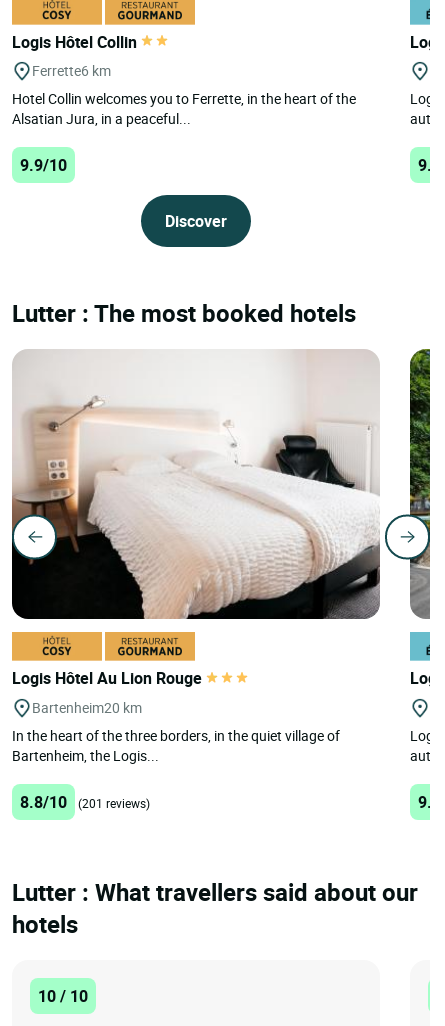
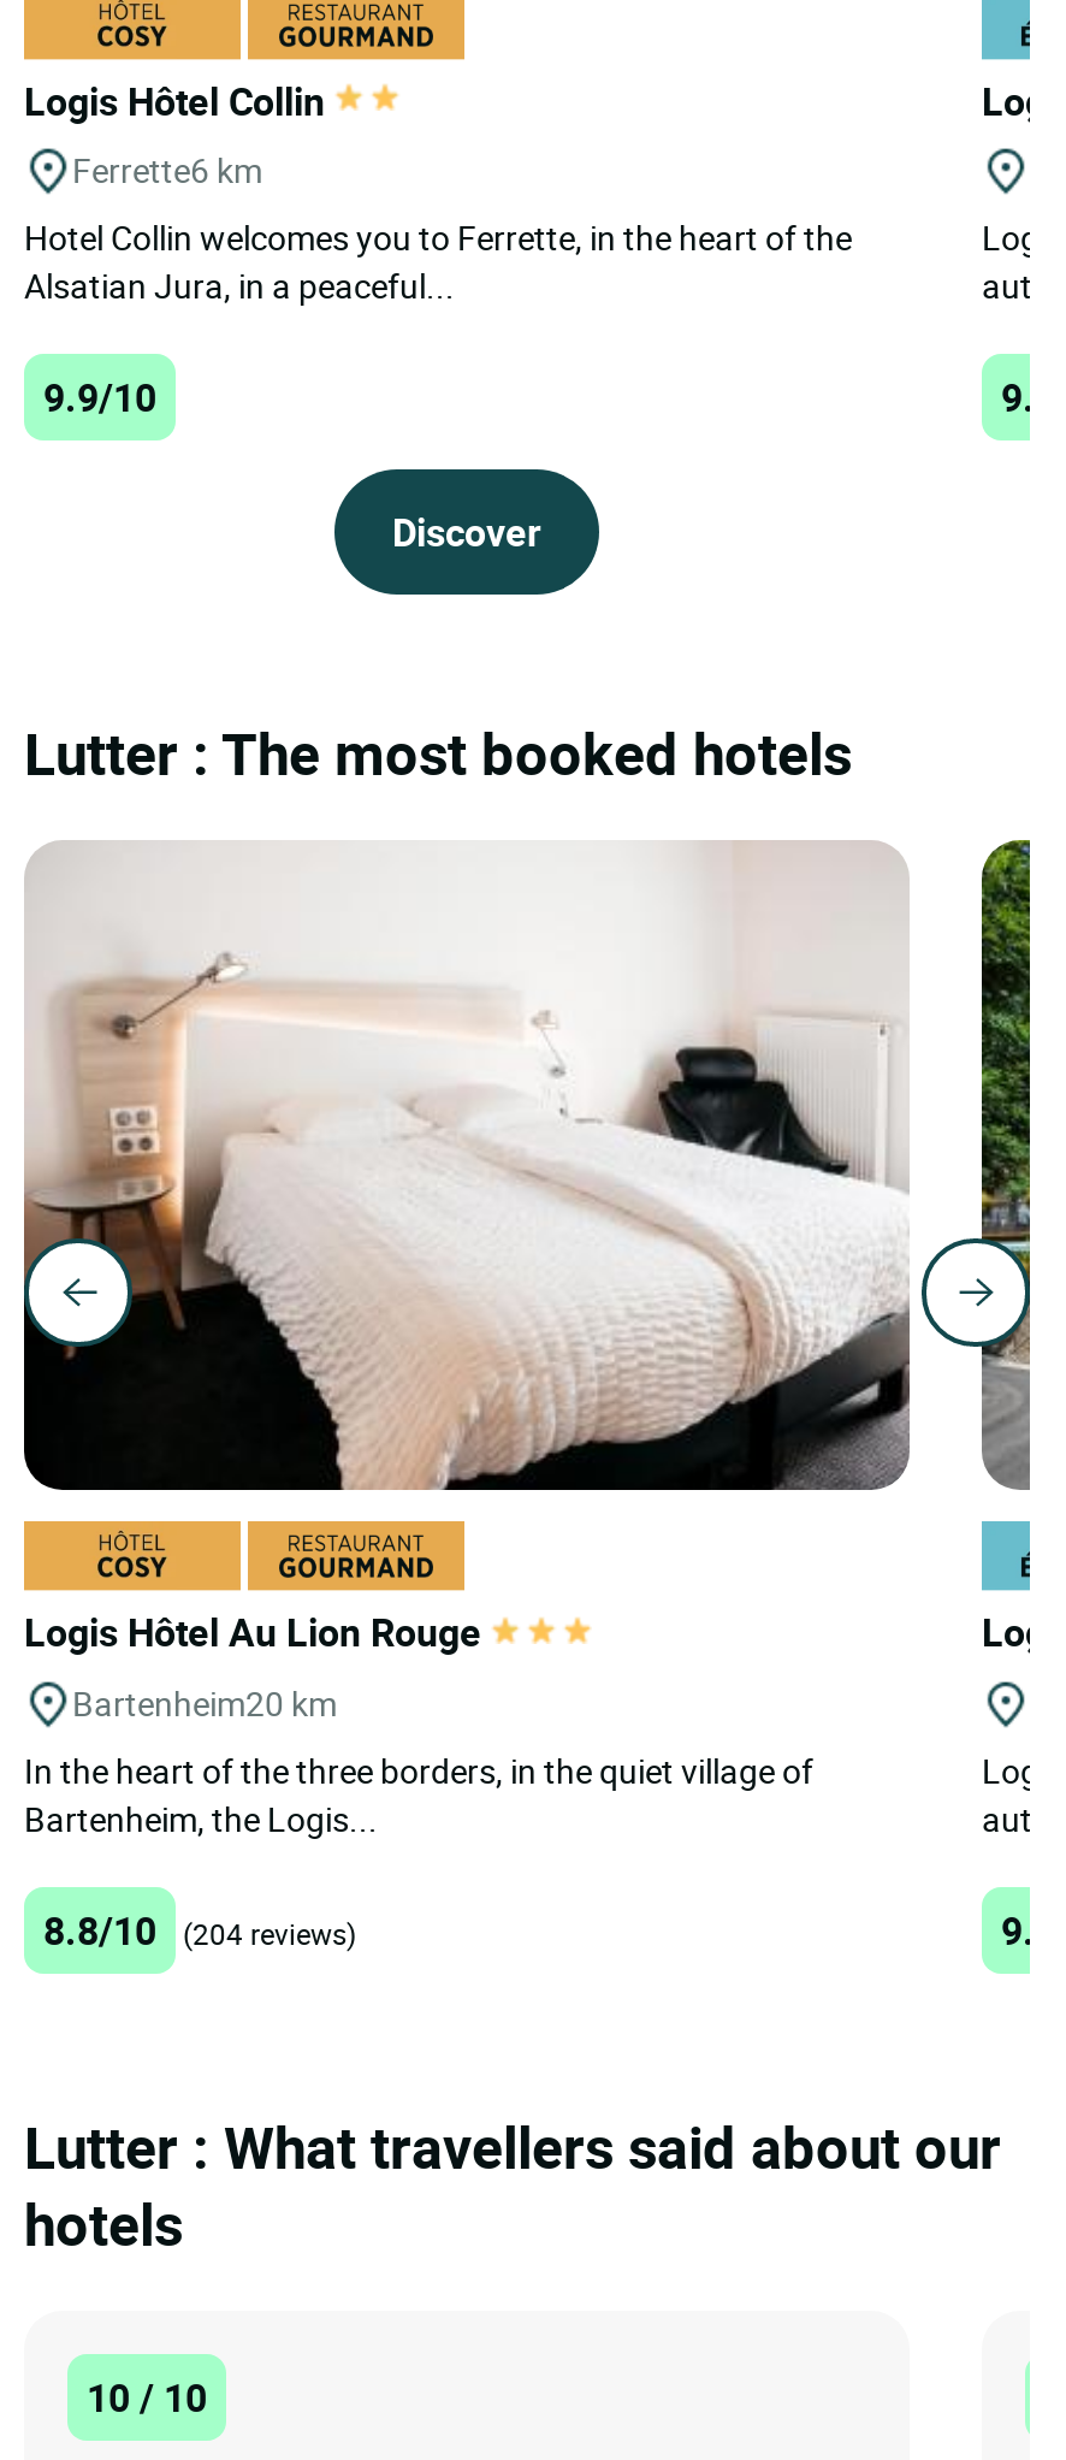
[20,791,150,813] 8.8/10 (201 reviews) -> [43,1904,356,1957] 8.8/10 (204 reviews)

